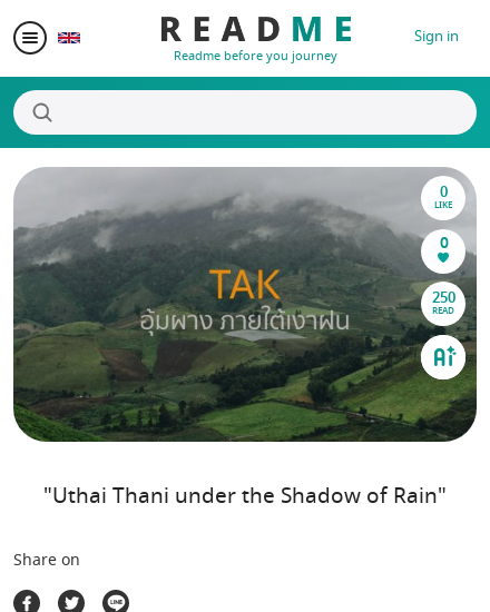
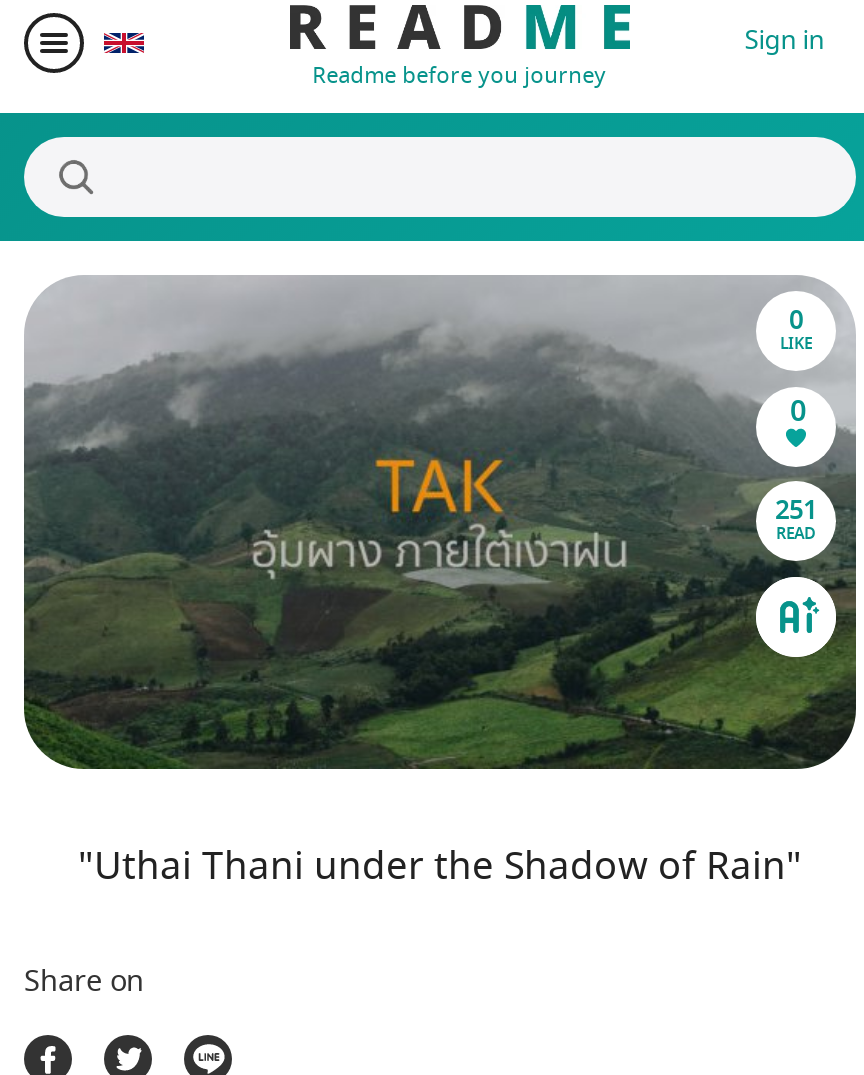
[432,287,455,308] 250 -> [775,491,817,529] 251

